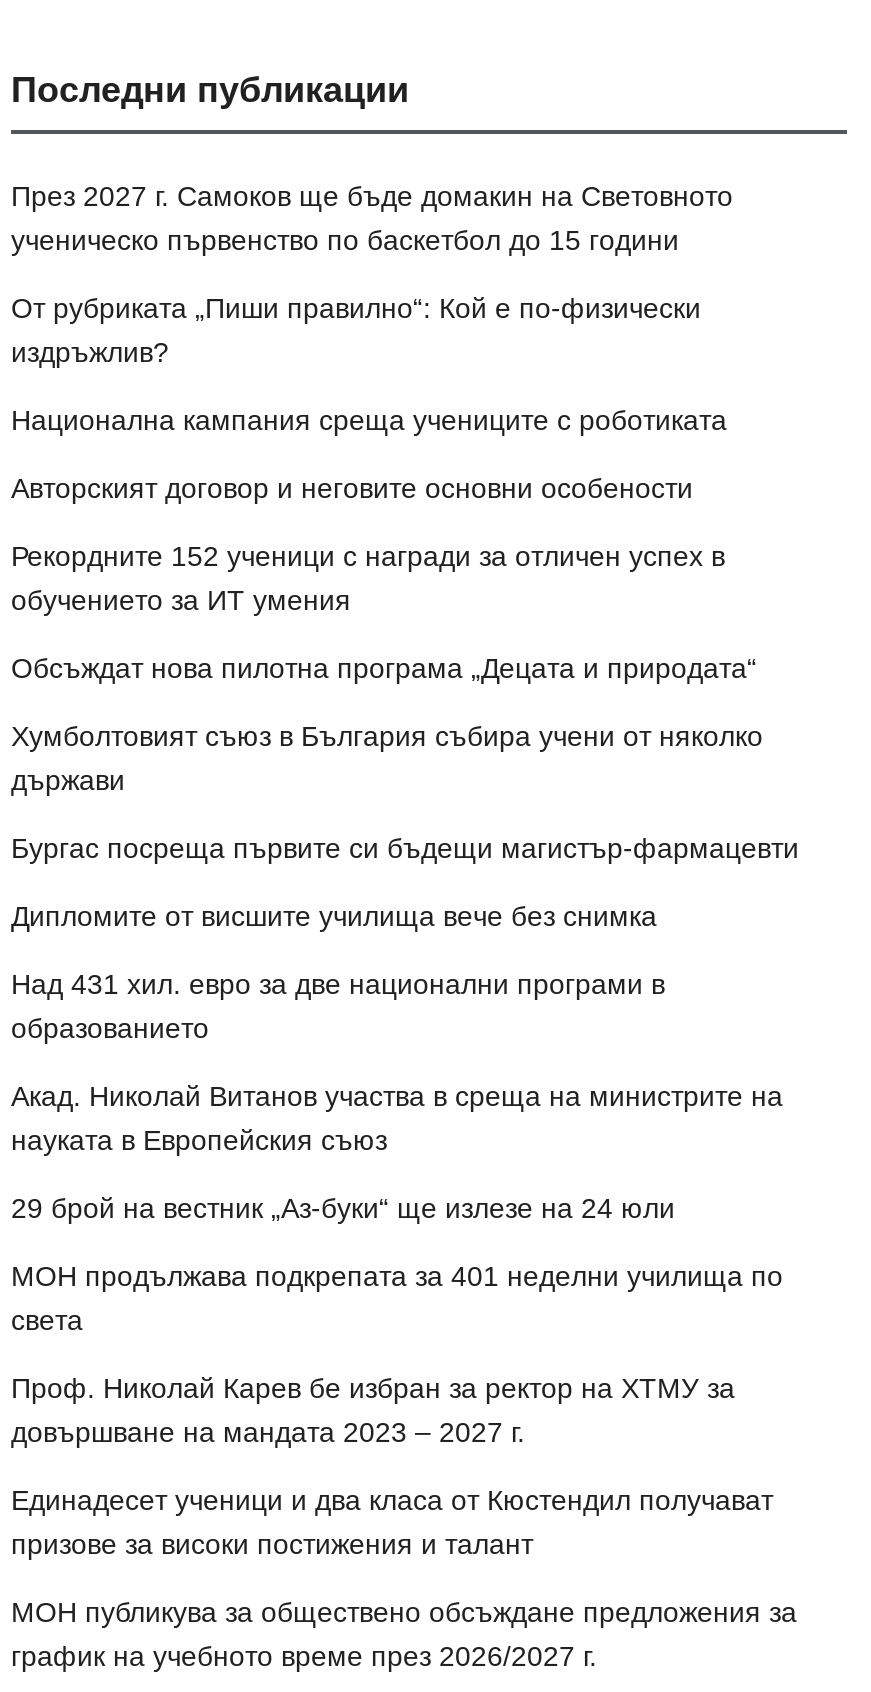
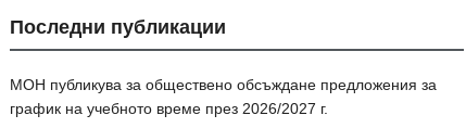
[11,179,799,1559] През 2027 г. Самоков ще бъде домакин на Световното | ученическо първенство по баскетбол до 15 години | От рубриката „Пиши правилно“: Кой е по-физически | издръжлив? | Национална кампания среща учениците с роботиката | Авторският договор и неговите основни особености | Рекордните 152 ученици с награди за отличен успех в | обучението за ИТ умения | Обсъждат нова пилотна програма „Децата и природата“ | Хумболтовият съюз в България събира учени от няколко | държави | Бургас посреща първите си бъдещи магистър-фармацевти | Дипломите от висшите училища вече без снимка | Над 431 хил. евро за две национални програми в | образованието | Акад. Николай Витанов участва в среща на министрите на | науката в Европейския съюз | 29 брой на вестник „Аз-буки“ ще излезе на 24 юли | МОН продължава подкрепата за 401 неделни училища по | света | Проф. Николай Карев бе избран за ректор на ХТМУ за | довършване на мандата 2023 – 2027 г. | Единадесет ученици и два класа от Кюстендил получават | призове за високи постижения и талант -> none

